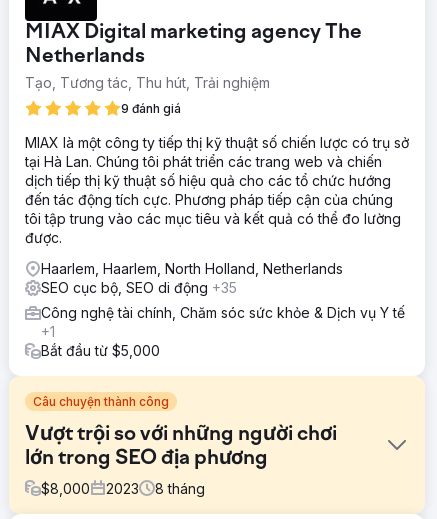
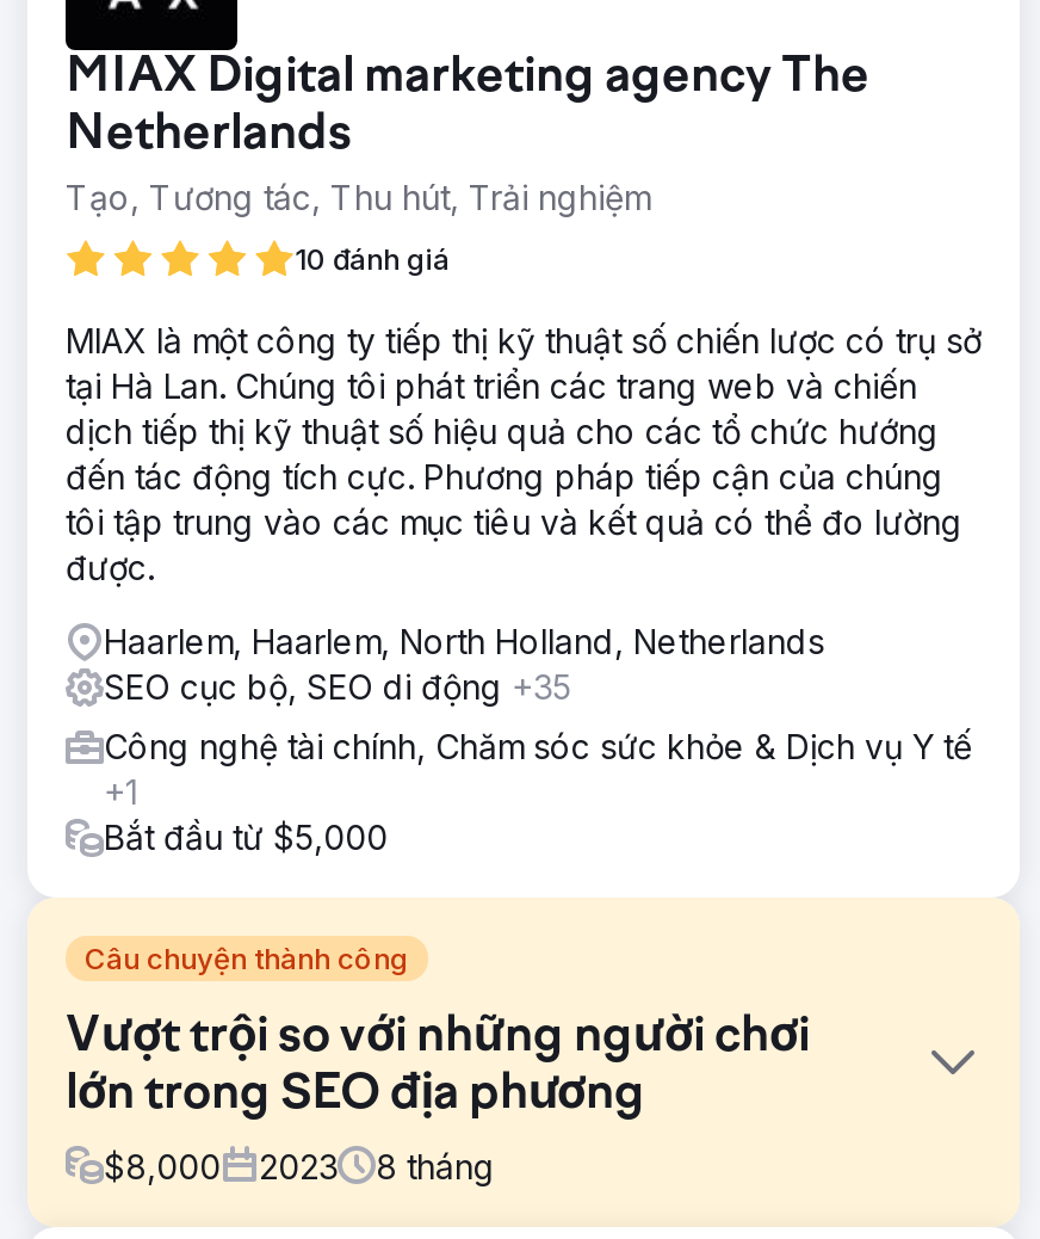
[121,101,181,116] 9 đánh giá -> [295,240,450,276] 10 đánh giá

